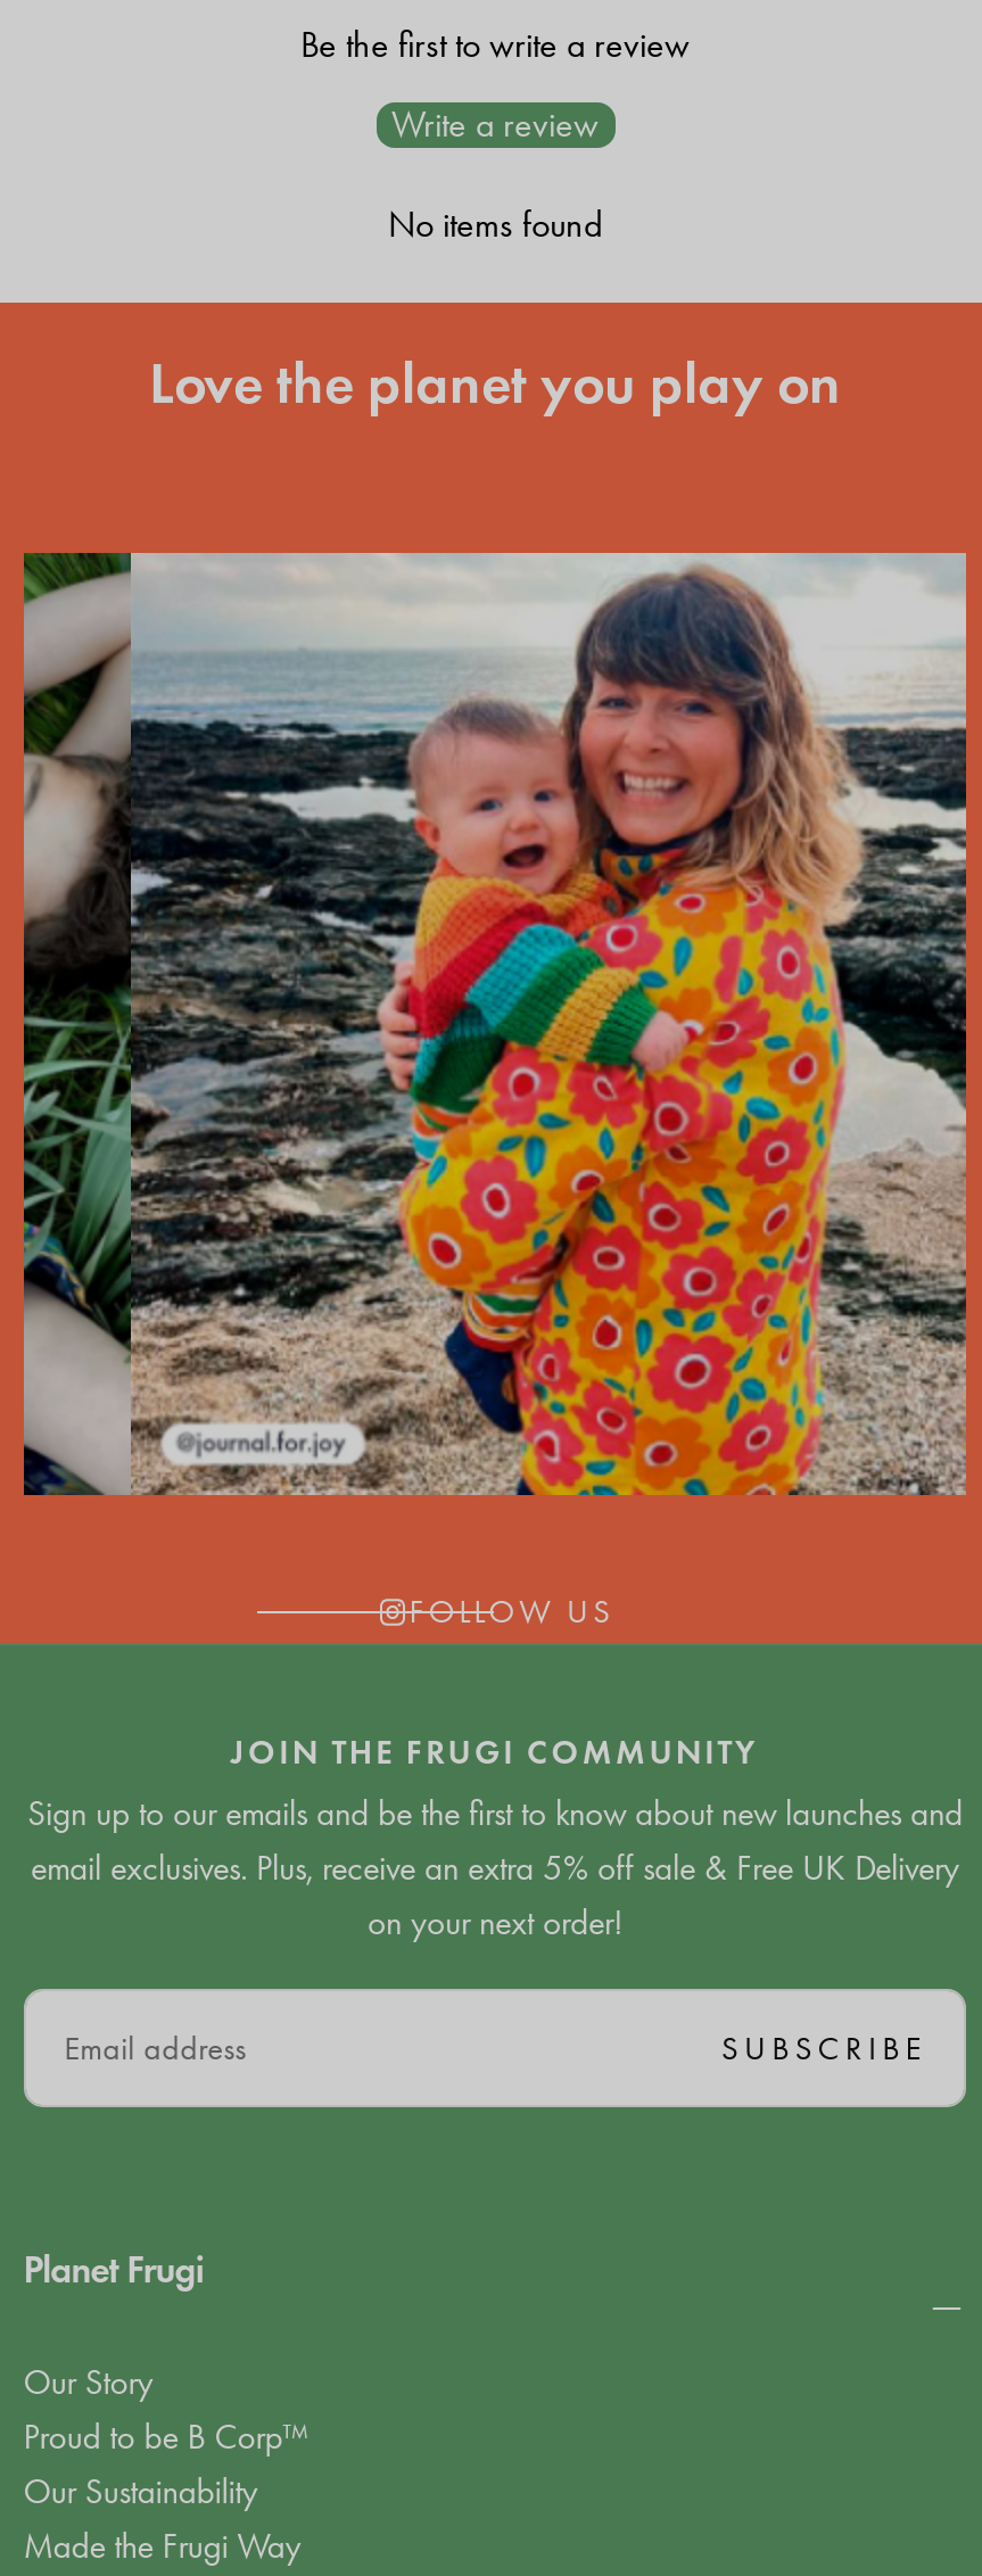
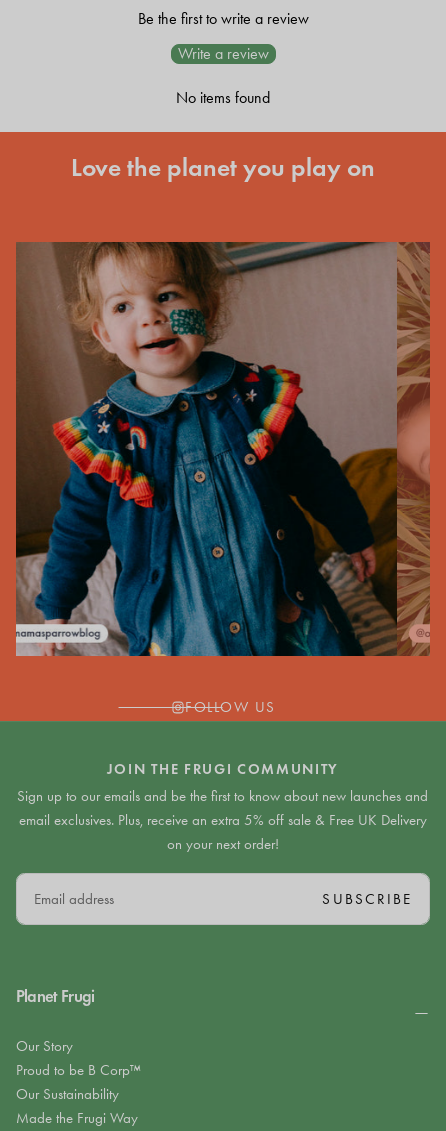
[22,551,968,1497] [image] -> [15,241,431,657] [image]

